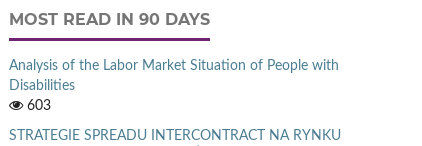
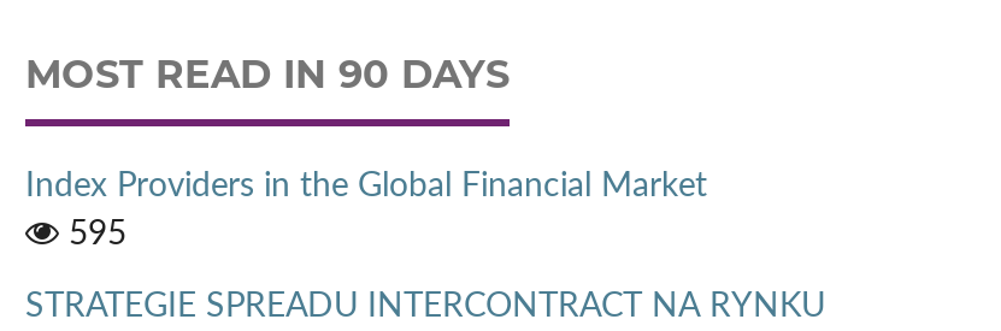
[9,59,339,113] Analysis of the Labor Market Situation of People with | Disabilities | 603 -> [25,169,707,251] Index Providers in the Global Financial Market | 595

